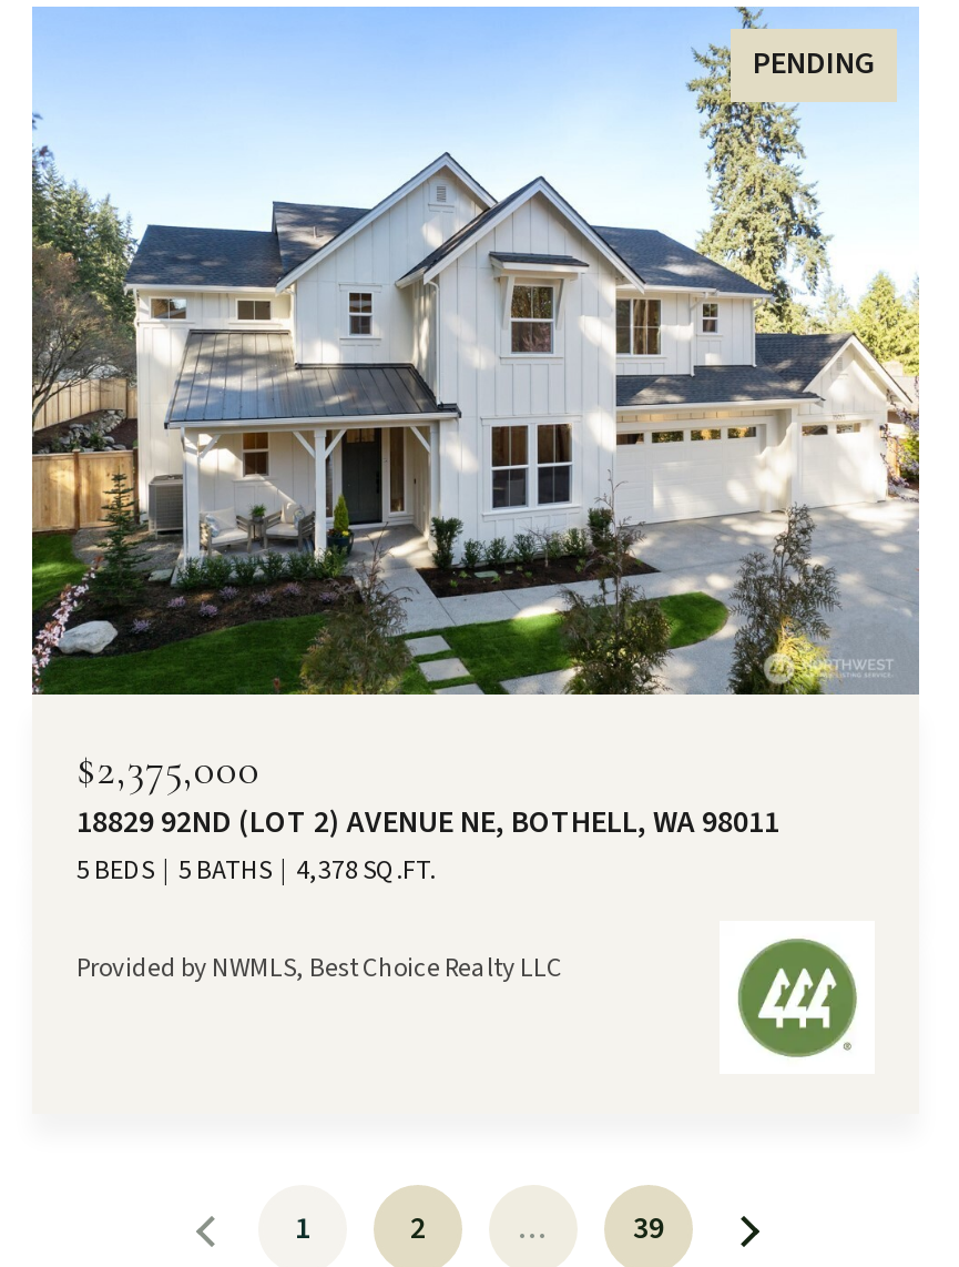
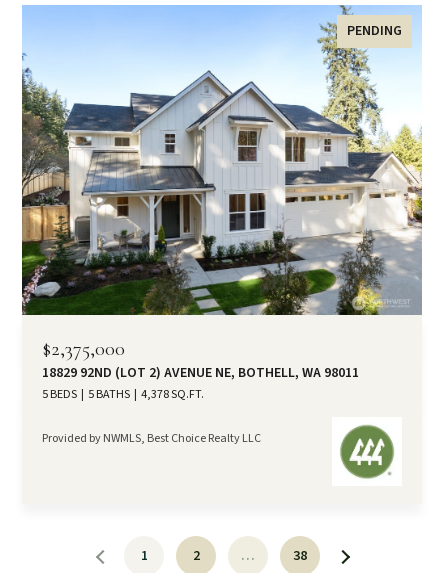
[633,1208,664,1252] 39 -> [293,546,307,566] 38

